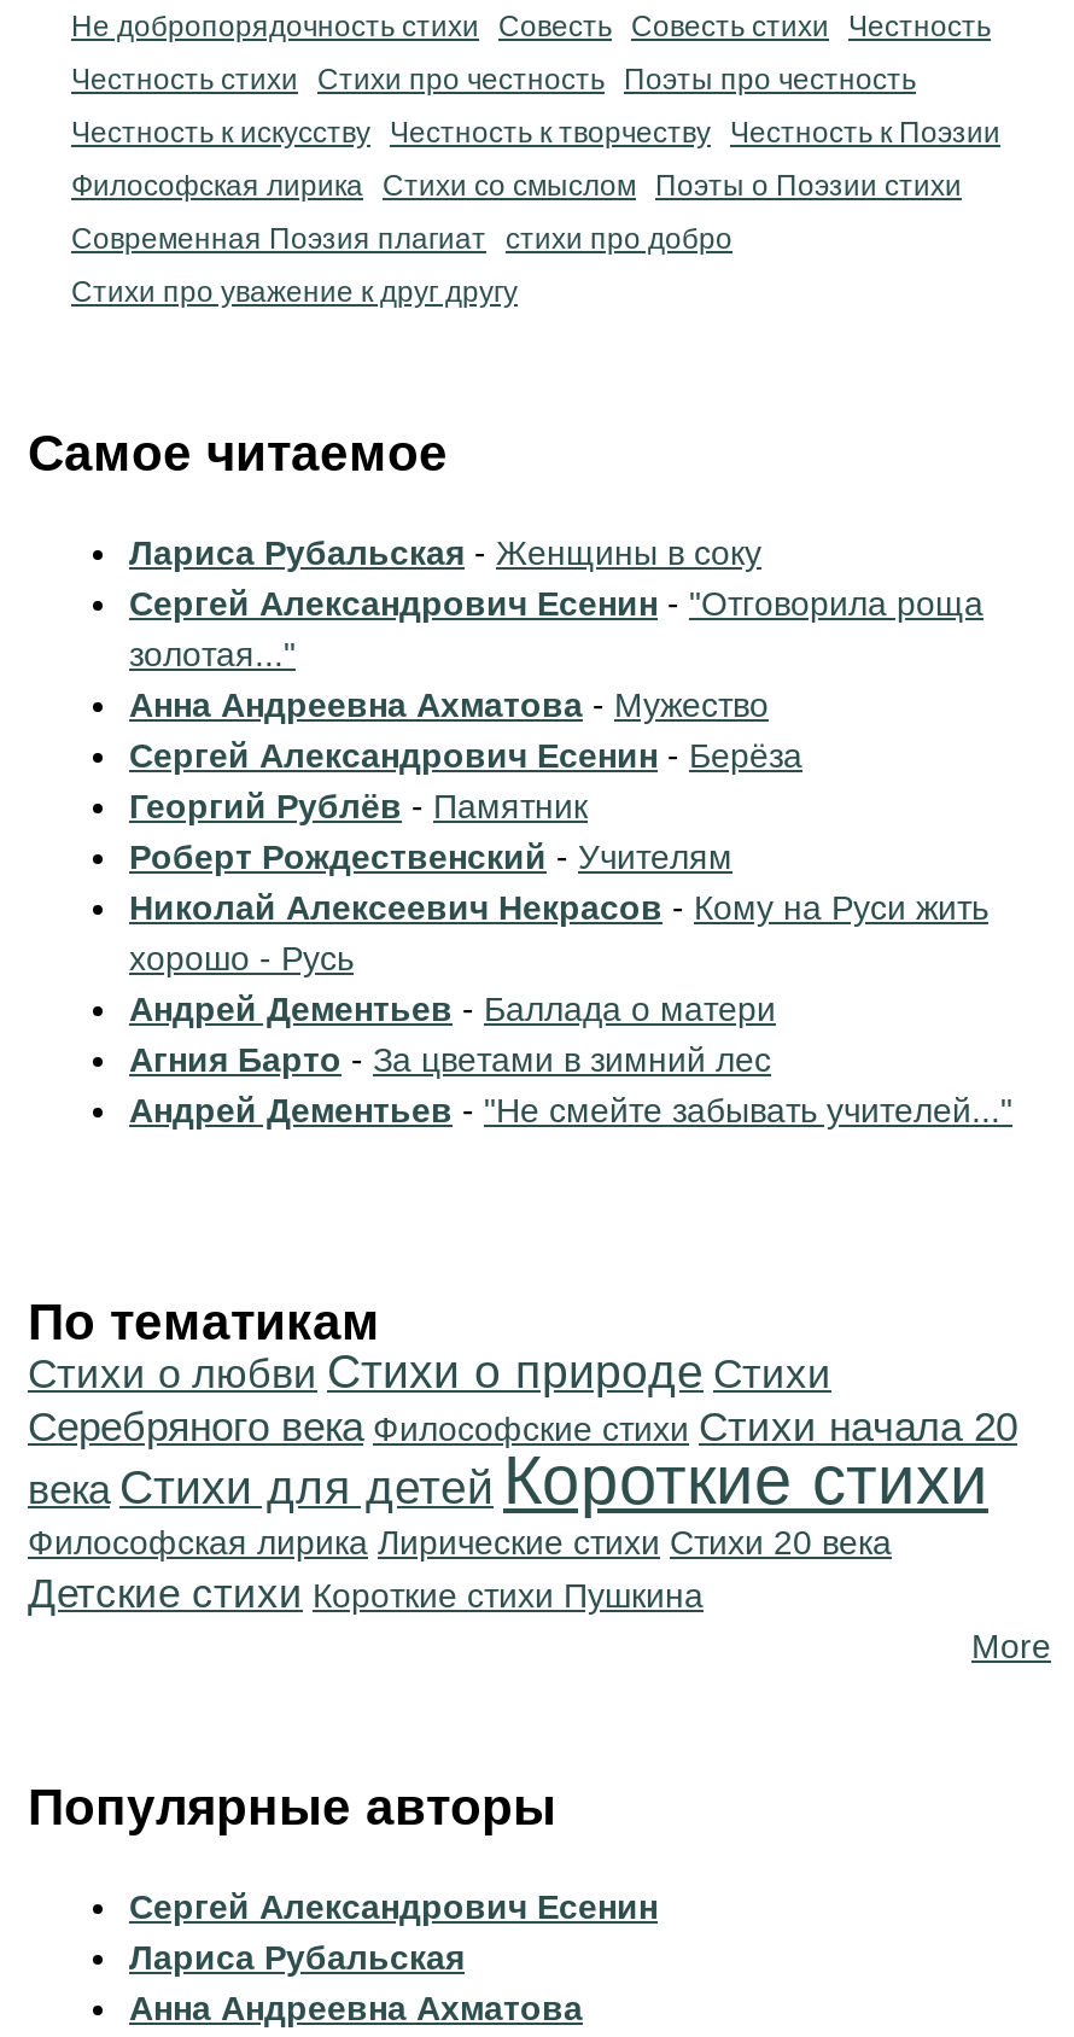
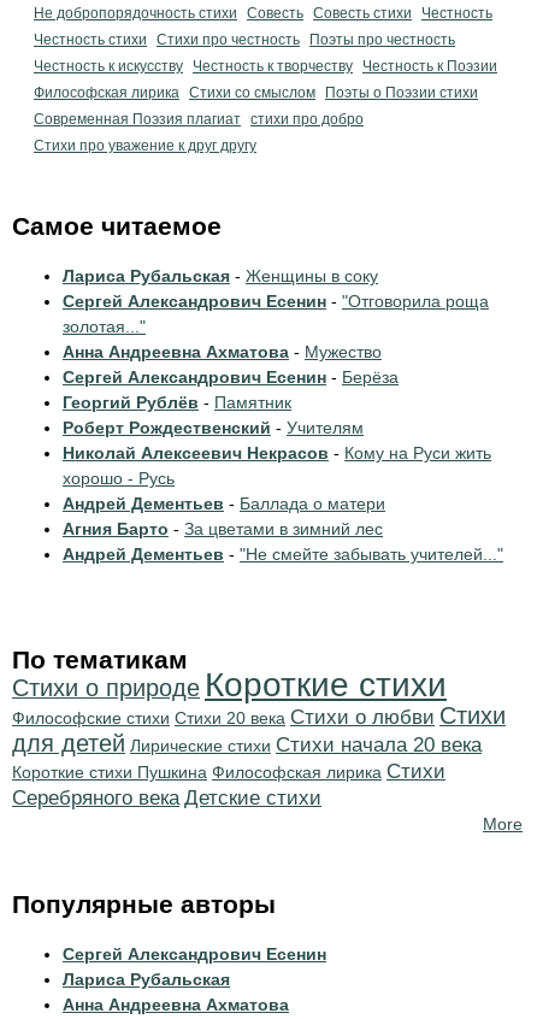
[28,1344,1017,1617] Стихи о любви Стихи о природе Cтихи | Серебряного века Философские стихи Cтихи начала 20 | века Стихи для детей Короткие стихи | Философская лирика Лирические стихи Стихи 20 века | Детские стихи Короткие стихи Пушкина -> [12,666,506,809] Стихи о природе Короткие стихи | Философские стихи Стихи 20 века Стихи о любви Стихи | для детей Лирические стихи Cтихи начала 20 века | Короткие стихи Пушкина Философская лирика Cтихи | Серебряного века Детские стихи

